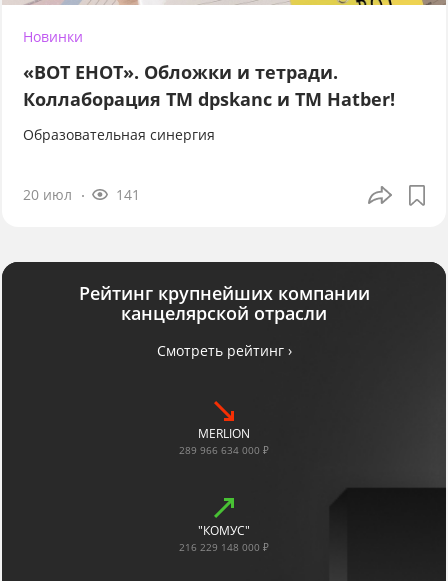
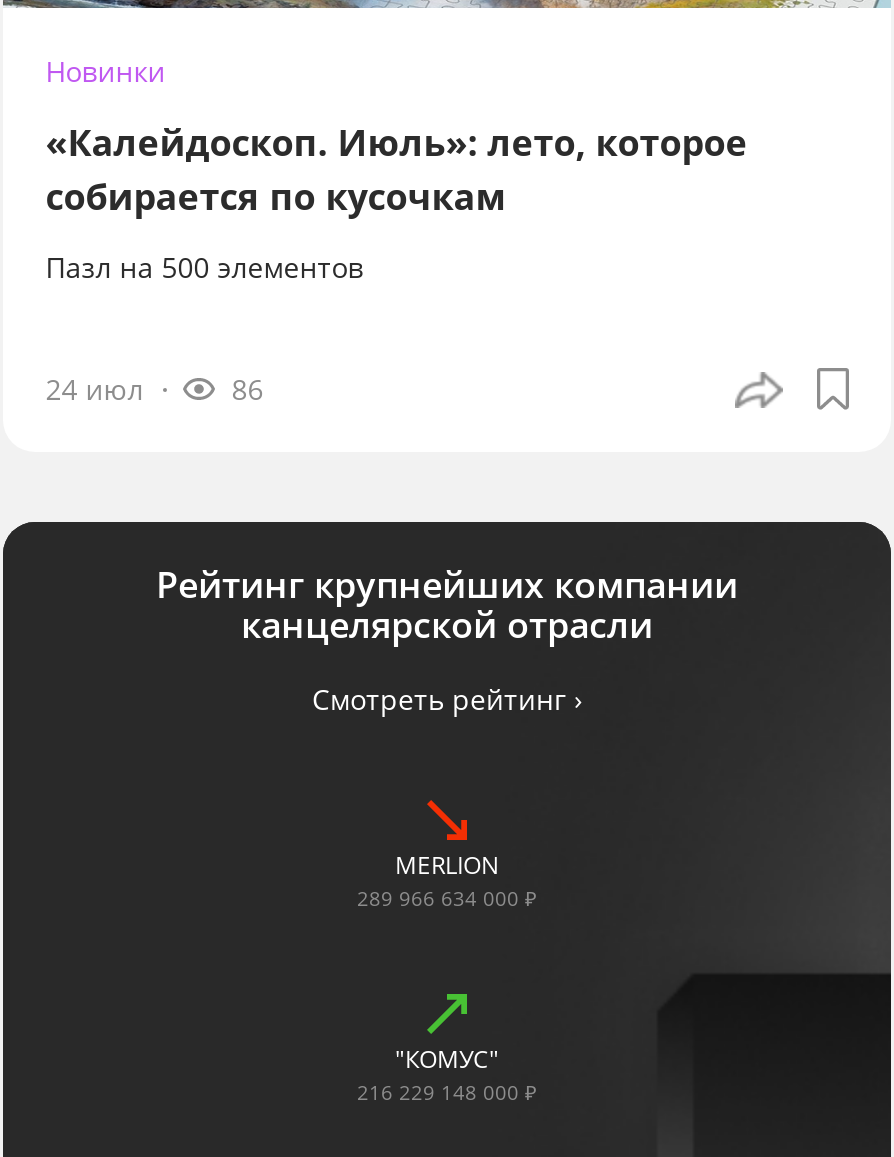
[23,59,395,110] «ВОТ ЕНОТ». Обложки и тетради. | Коллаборация TM dpskanc и ТМ Hatber! -> [46,119,748,221] «Калейдоскоп. Июль»: лето, которое | собирается по кусочкам
[23,124,215,143] Образовательная синергия -> [46,249,364,287] Пазл на 500 элементов
[23,185,140,204] 20 июл | 141 -> [46,370,264,408] 24 июл | 86

